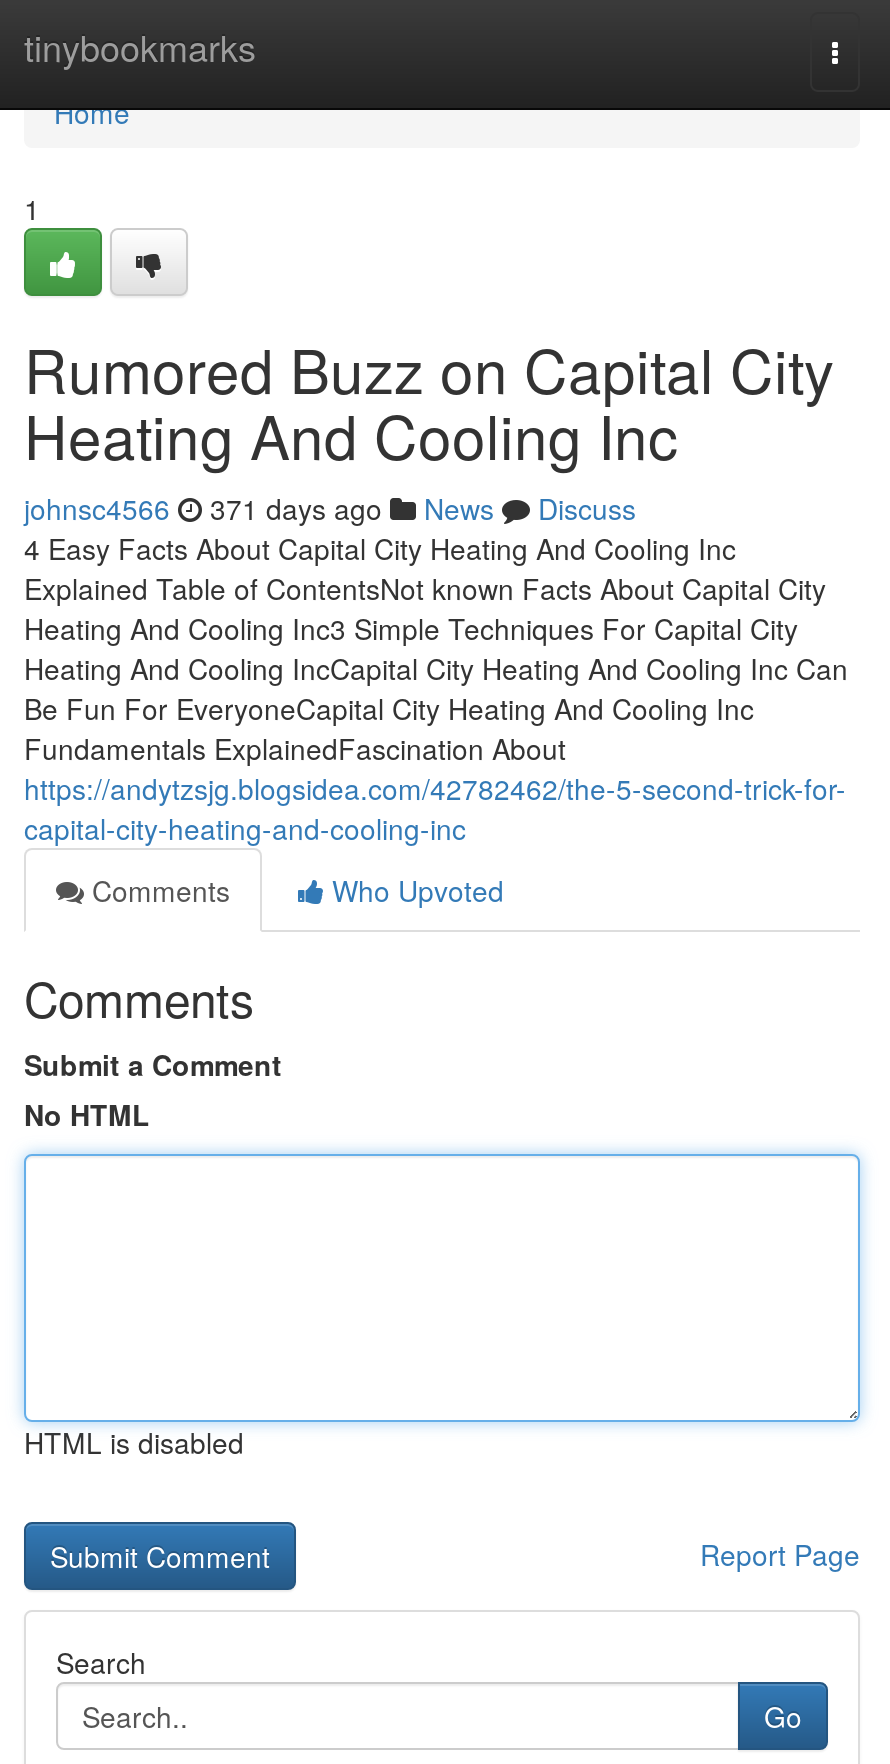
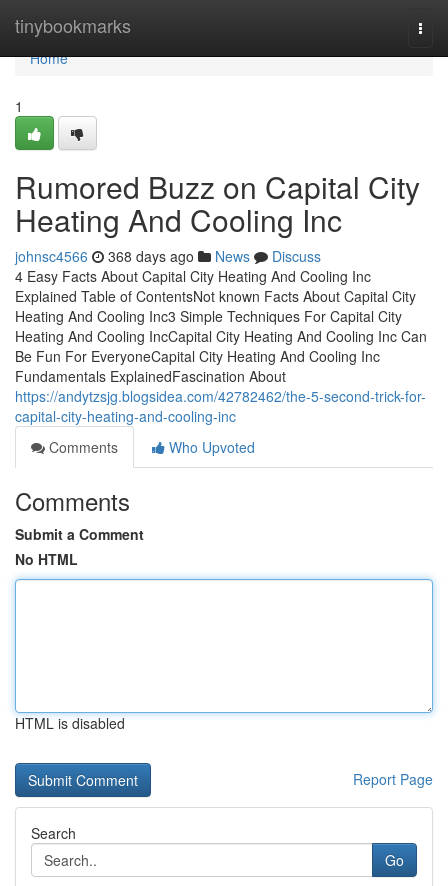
[24,488,636,528] johnsc4566 371 days ago News Discuss -> [15,246,321,266] johnsc4566 368 days ago News Discuss

